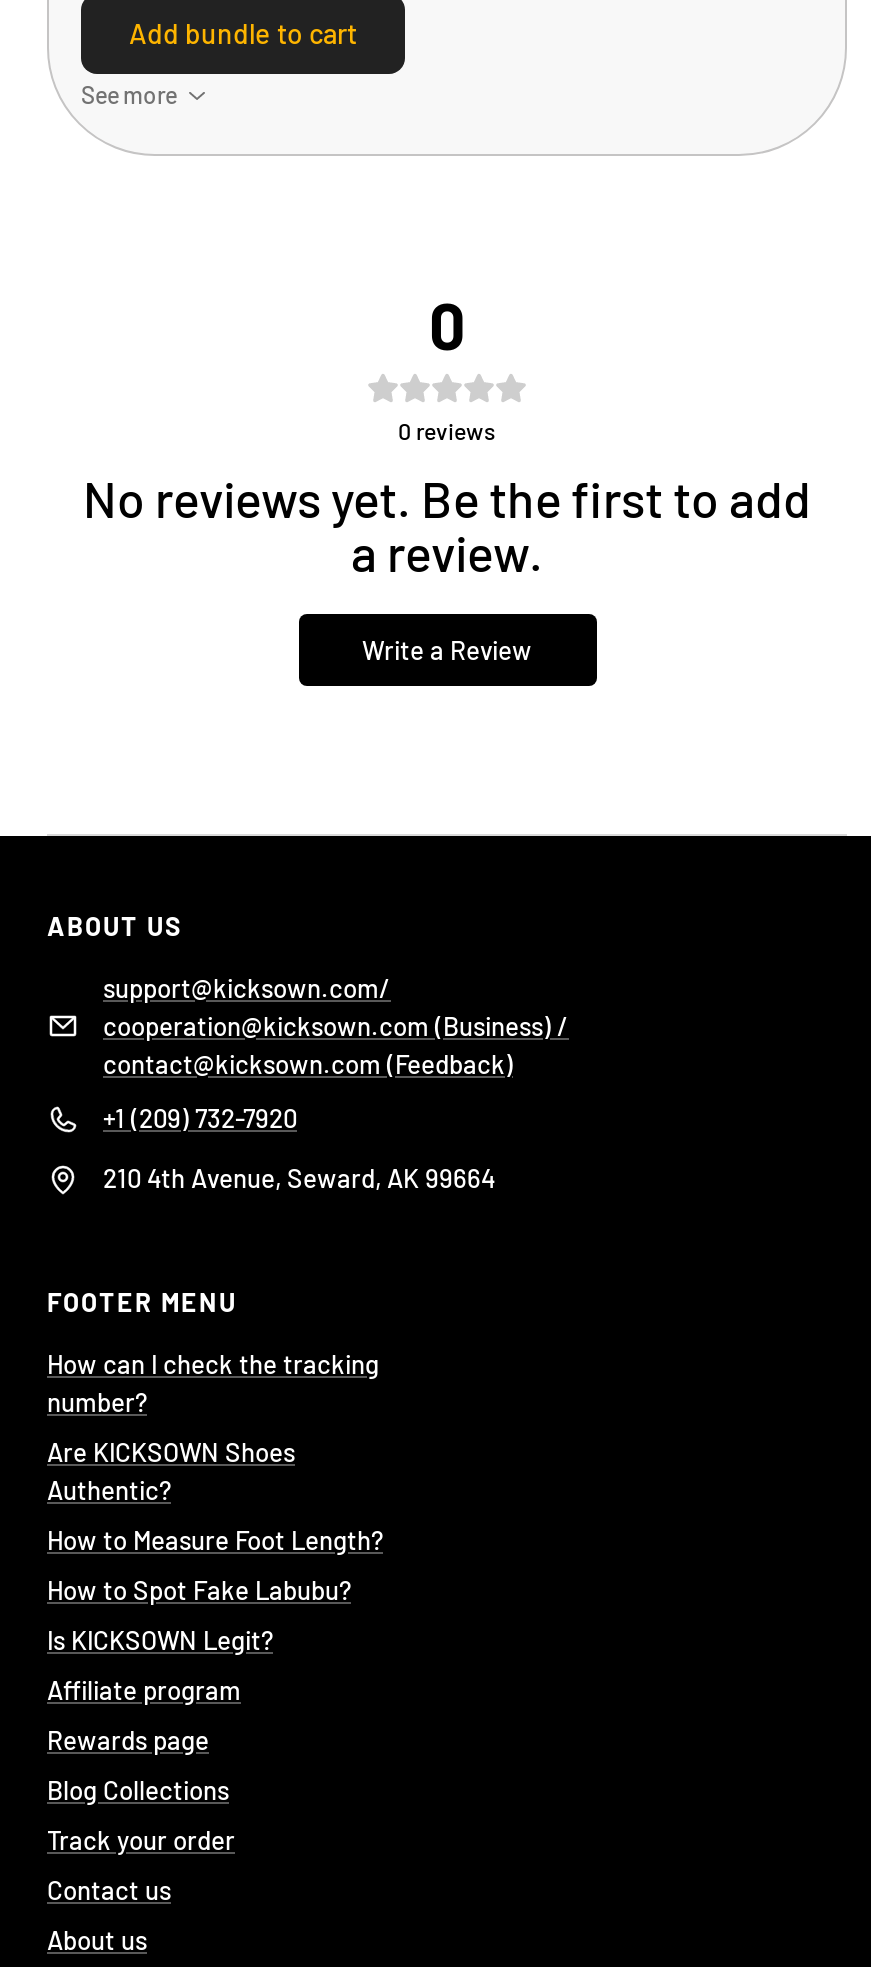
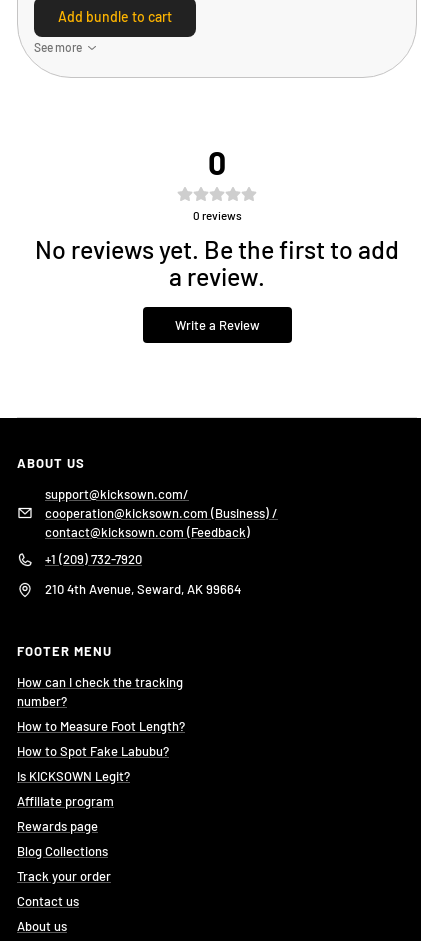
[47,1435,295,1505] Are KICKSOWN Shoes | Authentic? -> none

